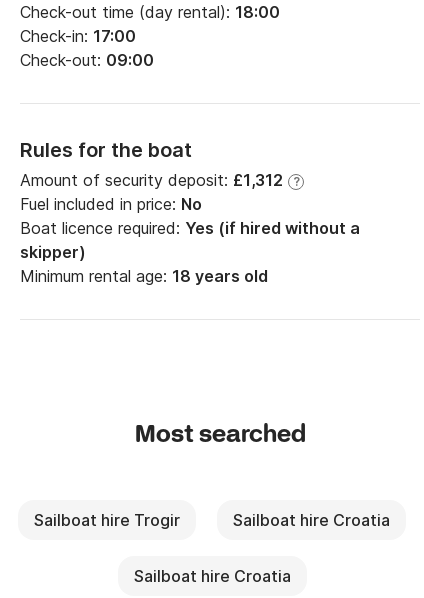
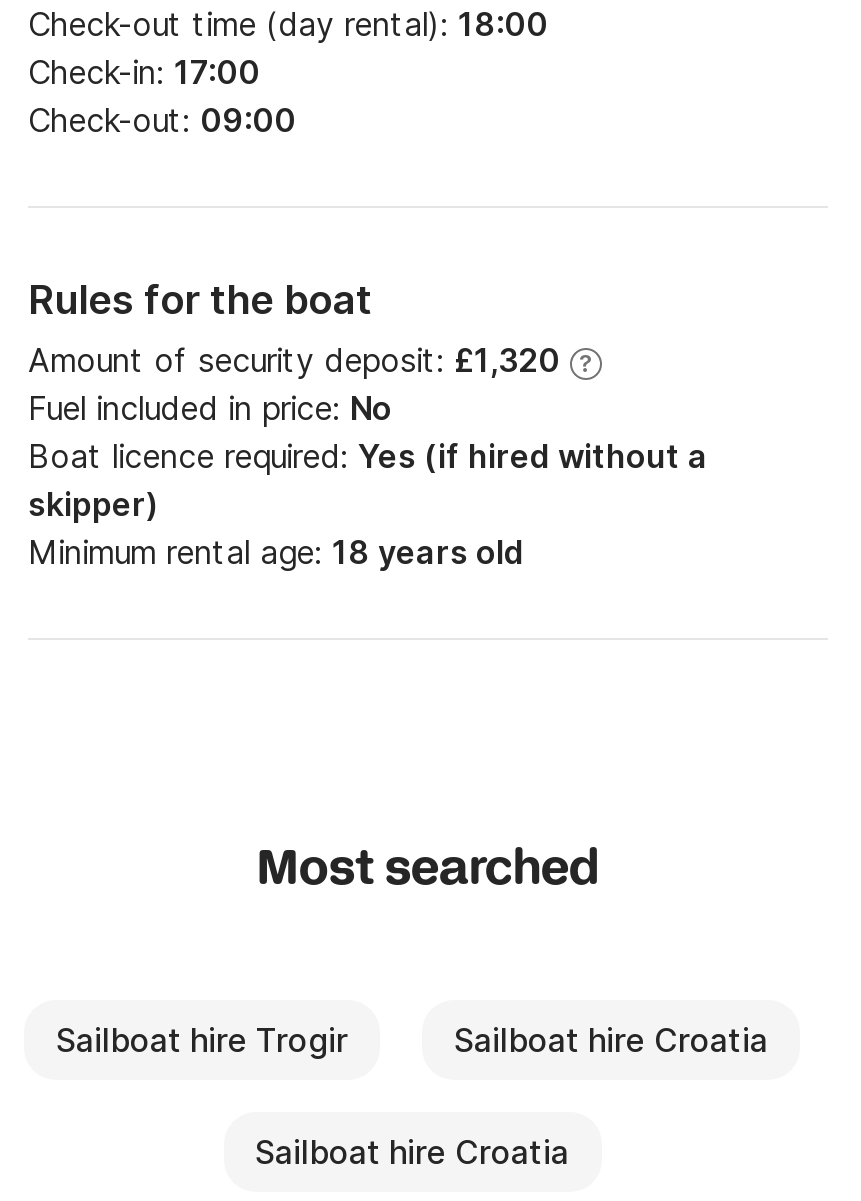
[20,170,283,190] Amount of security deposit: £1,312 -> [28,341,560,381] Amount of security deposit: £1,320

